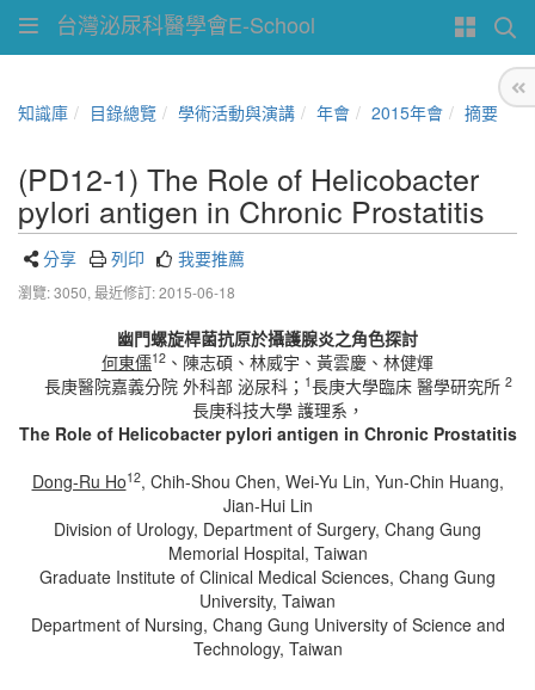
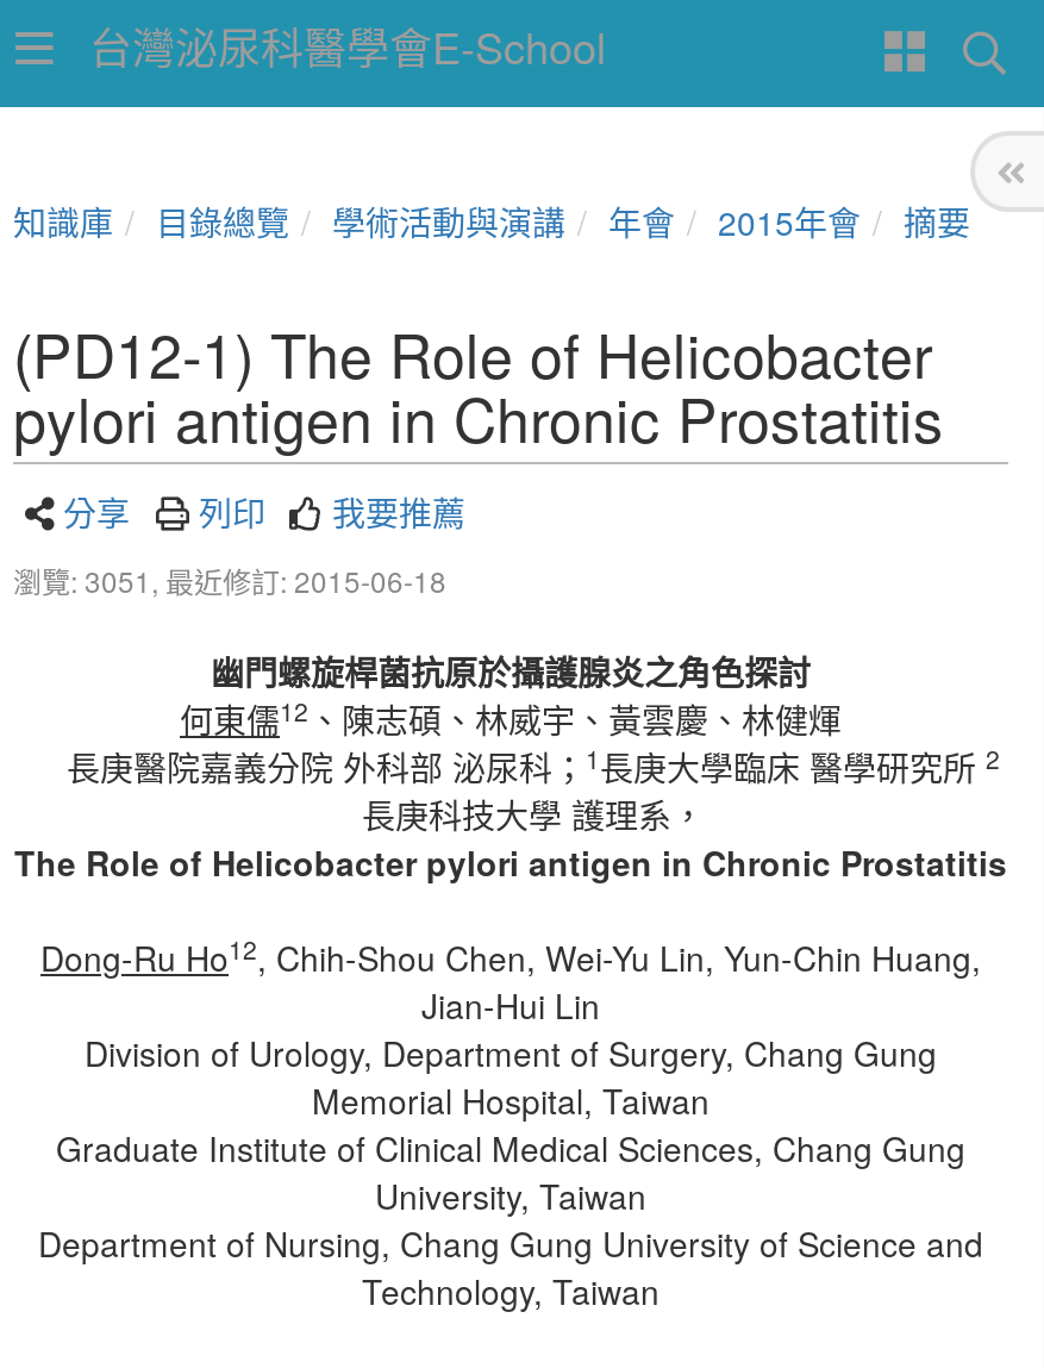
[18,282,235,302] 瀏覽: 3050,最近修訂: 2015-06-18 -> [13,560,446,600] 瀏覽: 3051,最近修訂: 2015-06-18

